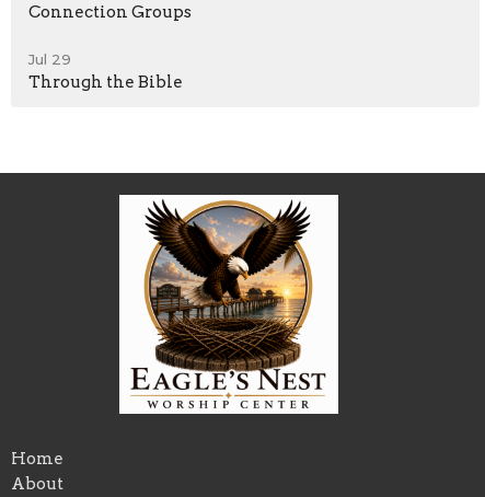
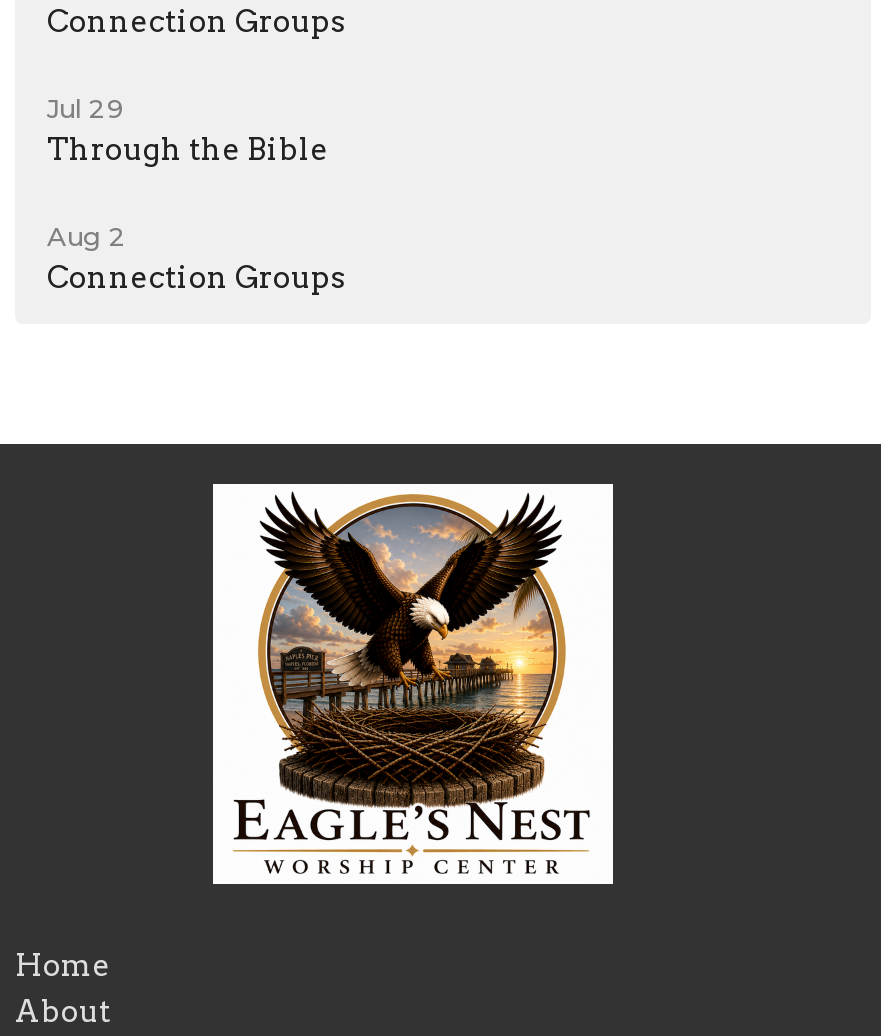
none -> [47,221,345,297] Aug 2 | Connection Groups

